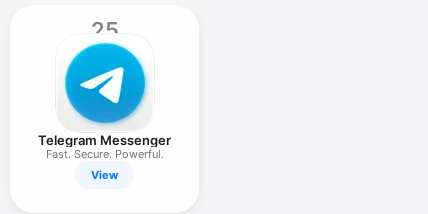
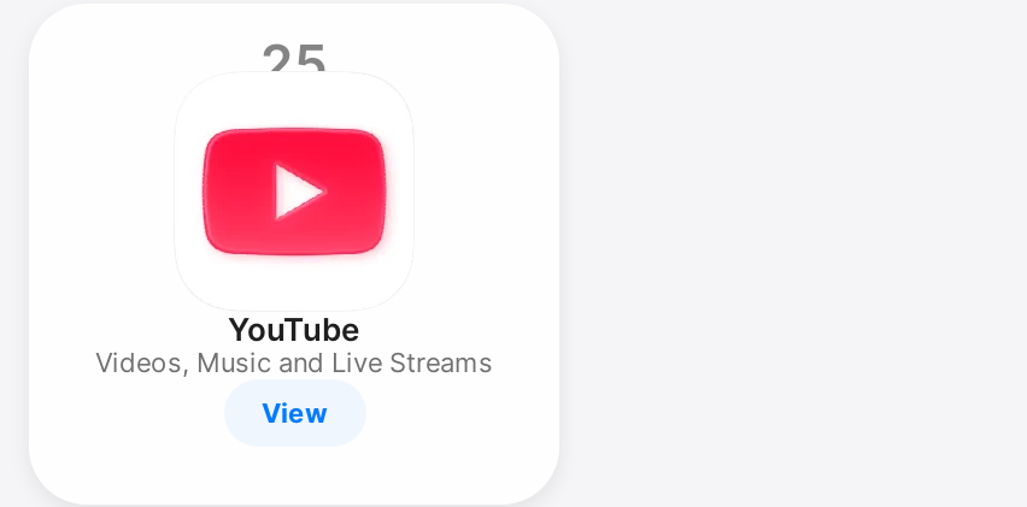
[38,51,171,161] [image] | Telegram Messenger | Fast. Secure. Powerful. -> [95,114,493,379] [image] | YouTube | Videos, Music and Live Streams

